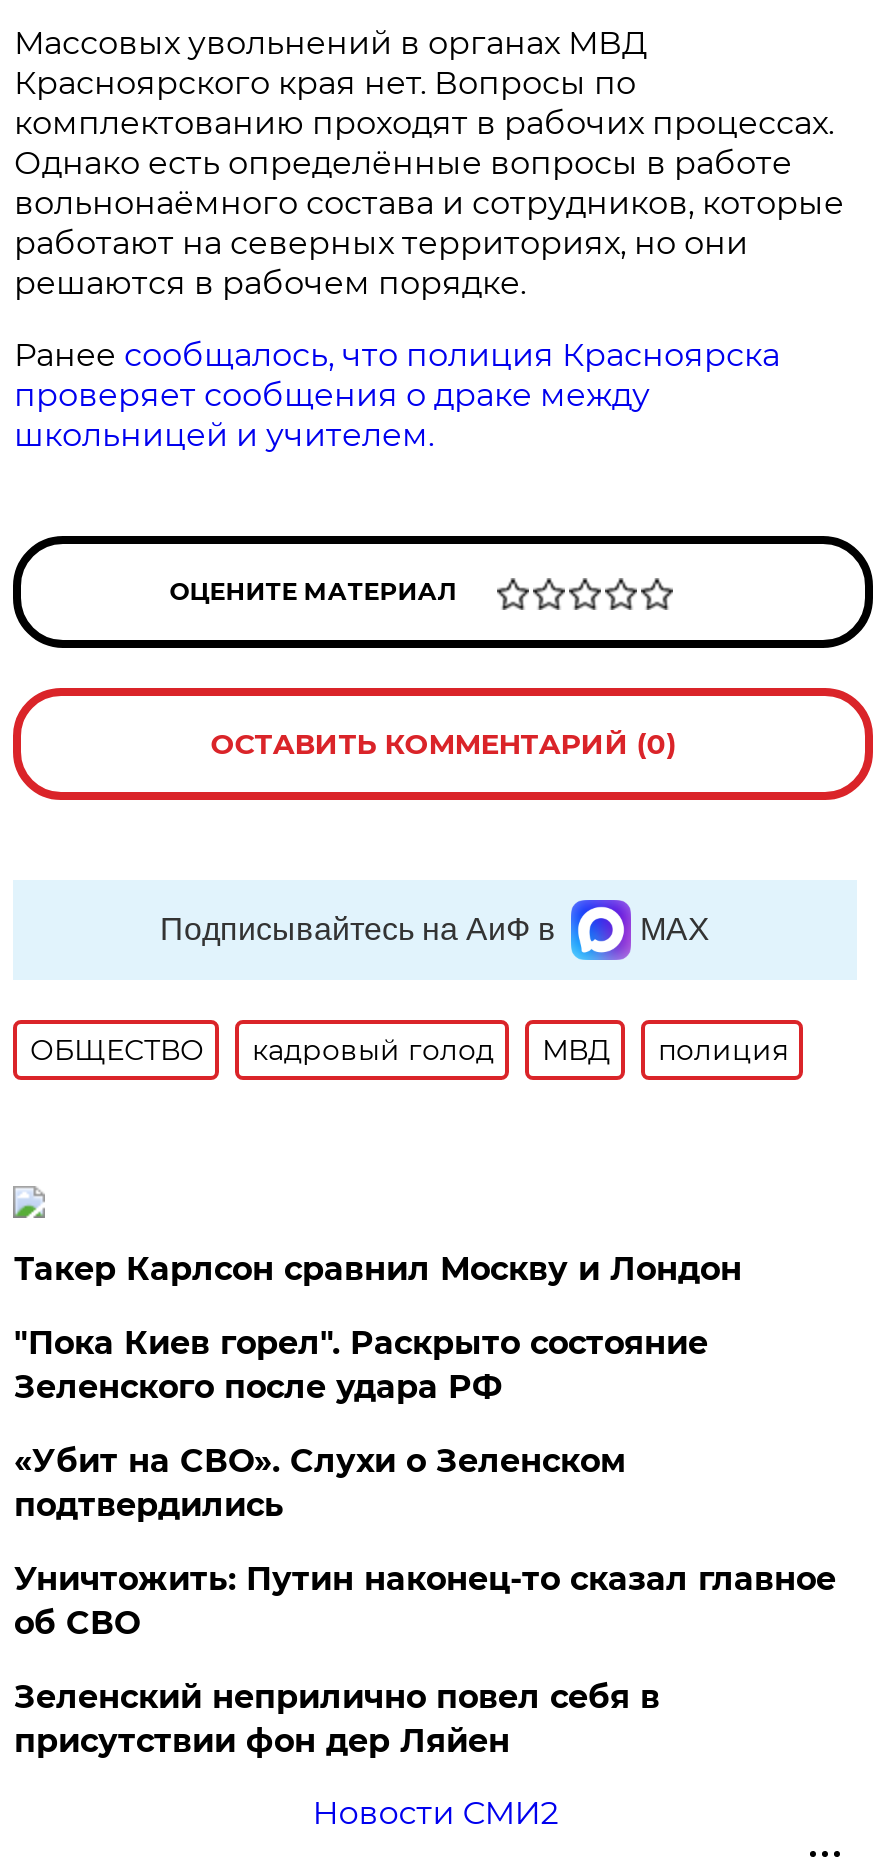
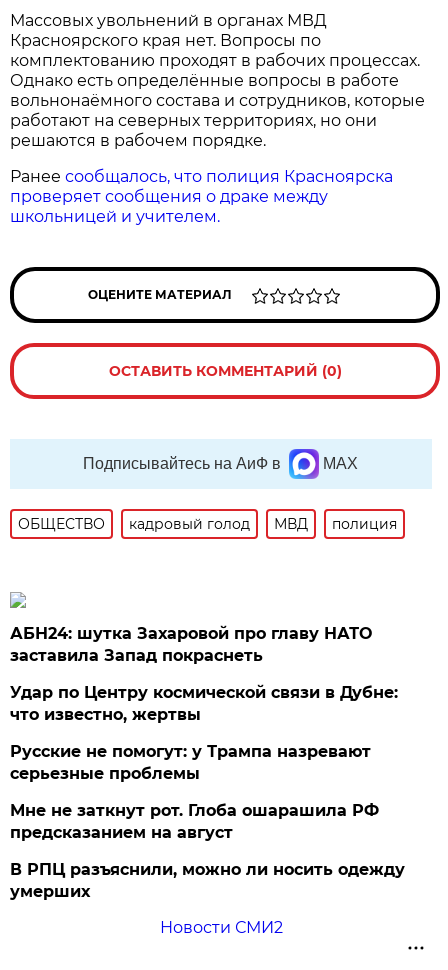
[14,1250,742,1288] Такер Карлсон сравнил Москву и Лондон -> [10,624,372,665] АБН24: шутка Захаровой про главу НАТО | заставила Запад покраснеть
[14,1324,708,1406] "Пока Киев горел". Раскрыто состояние | Зеленского после удара РФ -> [10,683,398,724] Удар по Центру космической связи в Дубне: | что известно, жертвы
[14,1442,626,1524] «Убит на СВО». Слухи о Зеленском | подтвердились -> [10,742,371,783] Русские не помогут: у Трампа назревают | серьезные проблемы
[14,1560,836,1642] Уничтожить: Путин наконец-то сказал главное | об СВО -> [10,801,379,842] Мне не заткнут рот. Глоба ошарашила РФ | предсказанием на август
[14,1678,660,1760] Зеленский неприлично повел cебя в | присутствии фон дер Ляйен -> [10,860,405,901] В РПЦ разъяснили, можно ли носить одежду | умерших

